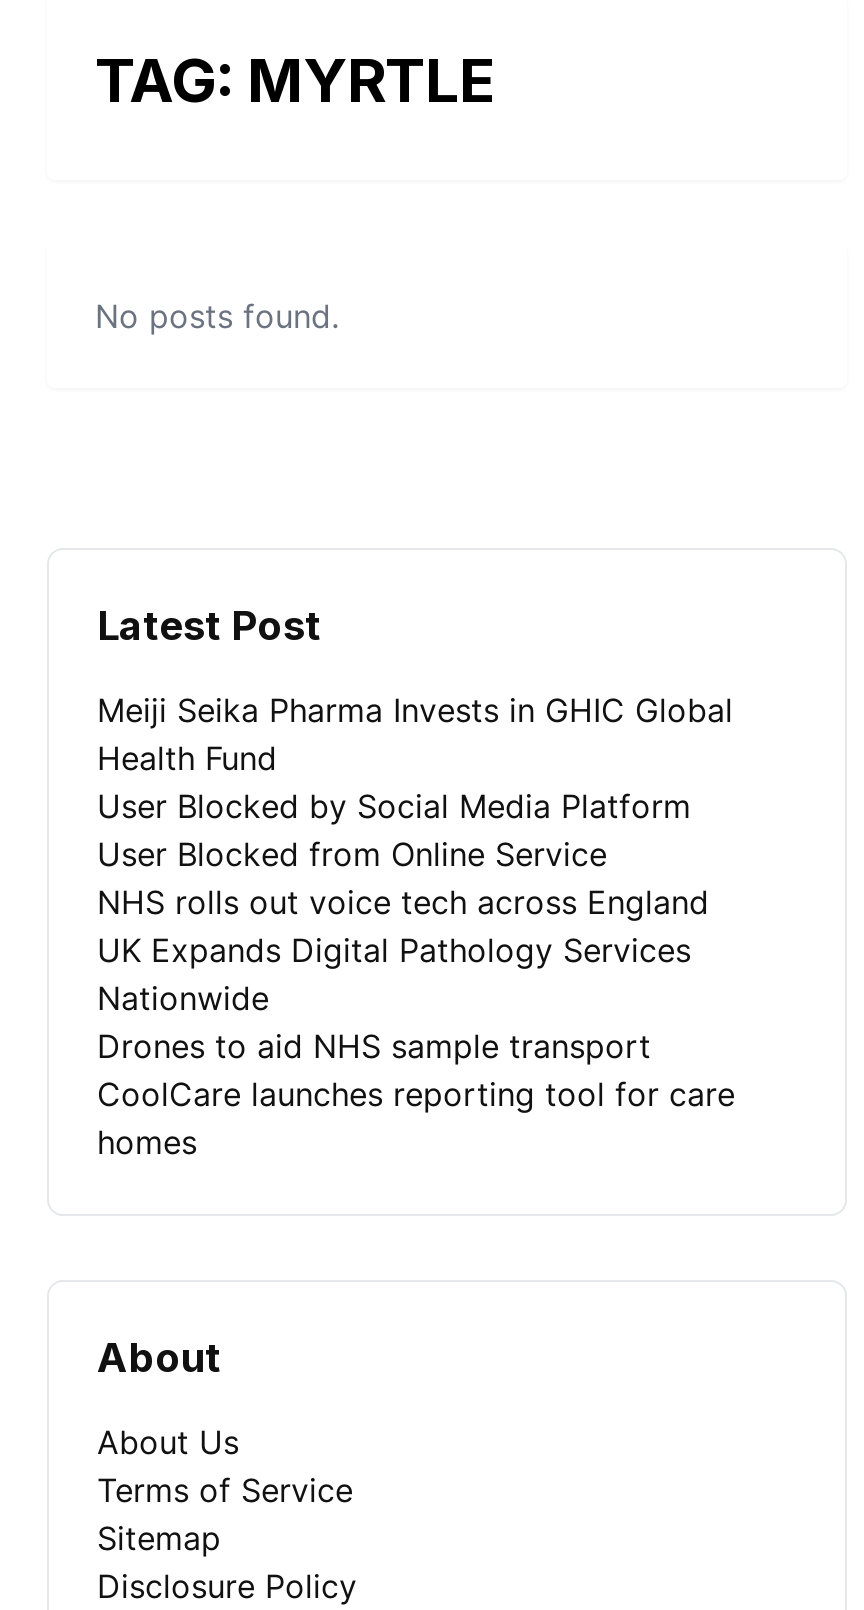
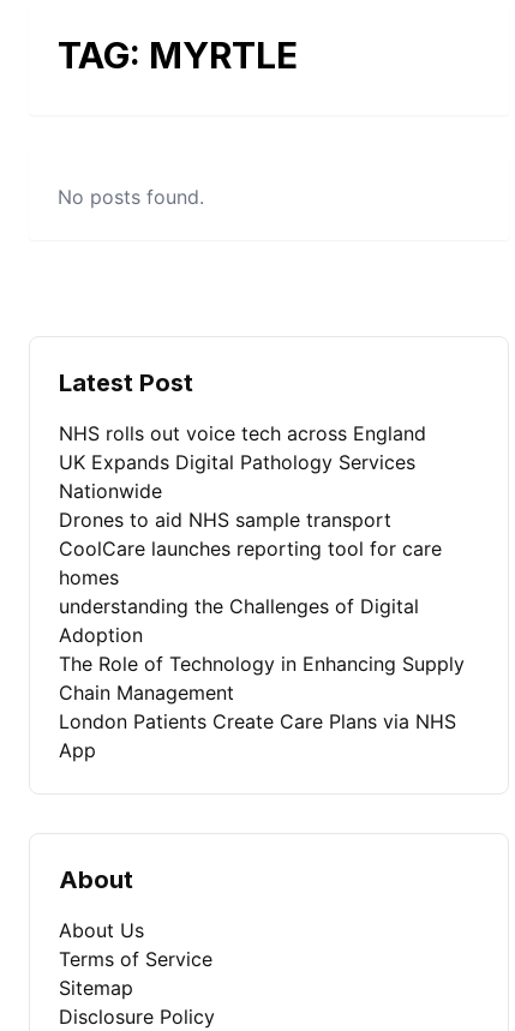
[97,690,733,874] Meiji Seika Pharma Invests in GHIC Global | Health Fund | User Blocked by Social Media Platform | User Blocked from Online Service -> none
moved [97,882,735,1162] -> [59,421,442,589]: NHS rolls out voice tech across England | UK Expands Digital Pathology Services | Nationwide | Drones to aid NHS sample transport | CoolCare launches reporting tool for care | homes
none -> [59,594,465,762] understanding the Challenges of Digital | Adoption | The Role of Technology in Enhancing Supply | Chain Management | London Patients Create Care Plans via NHS | App

